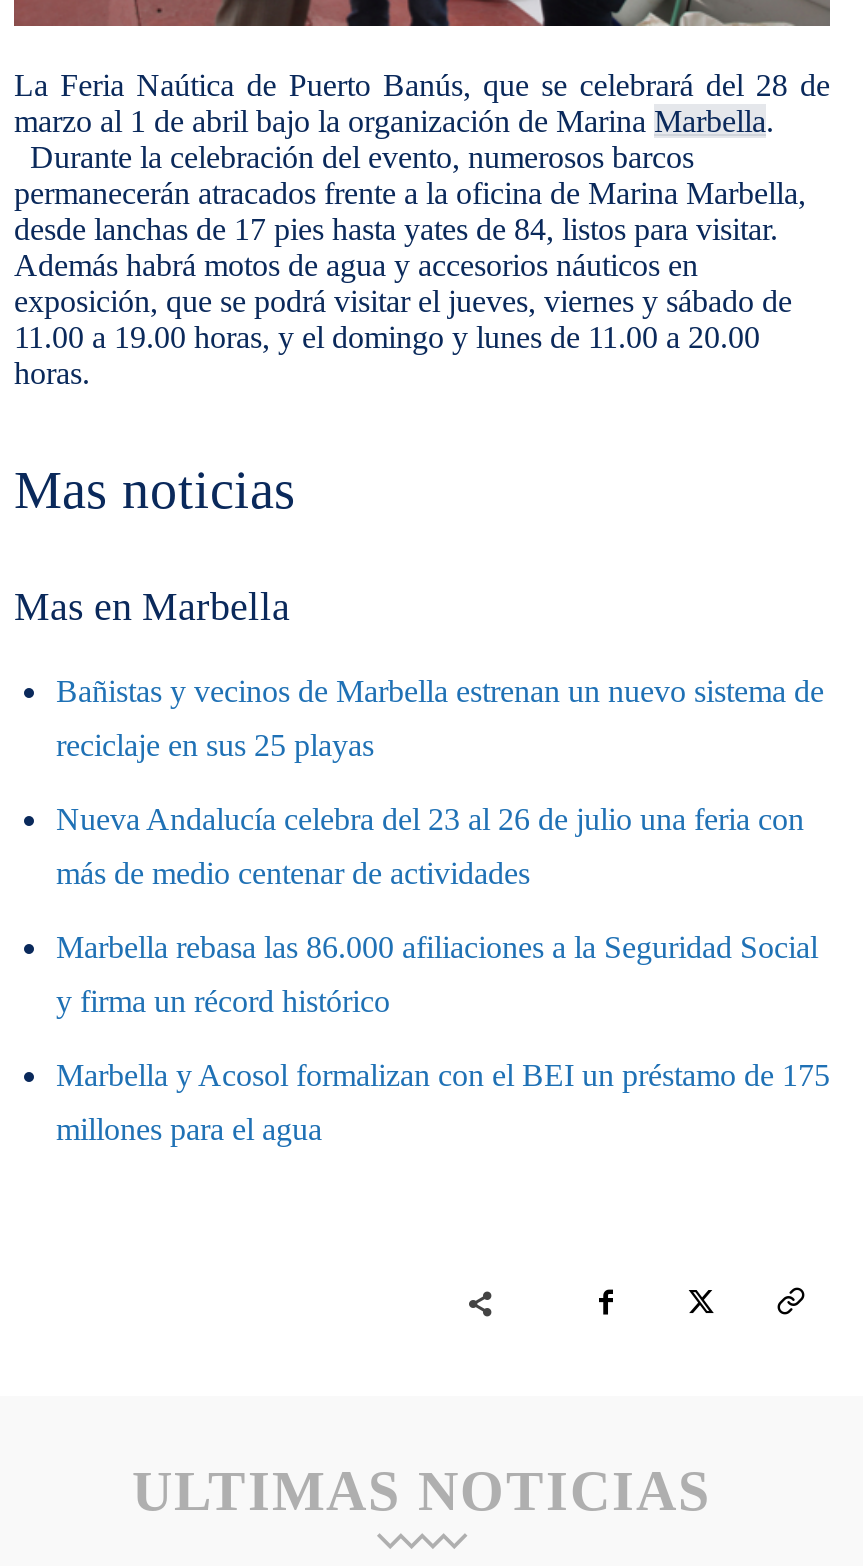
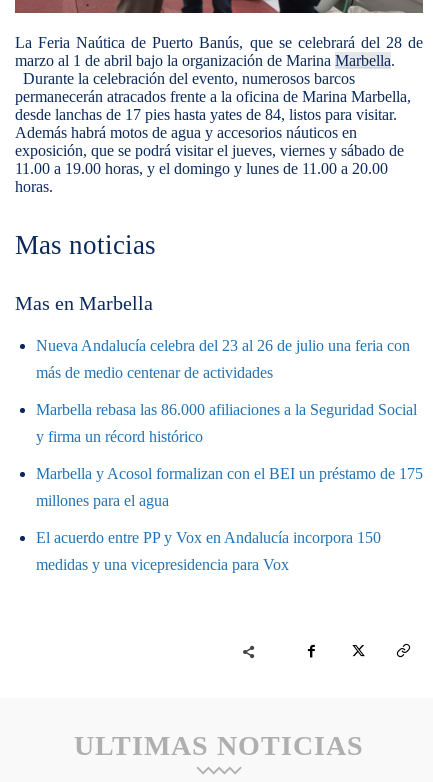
[56,675,824,763] Bañistas y vecinos de Marbella estrenan un nuevo sistema de | reciclaje en sus 25 playas -> none
moved [56,803,830,1147] -> [36,337,423,509]: Nueva Andalucía celebra del 23 al 26 de julio una feria con | más de medio centenar de actividades | Marbella rebasa las 86.000 afiliaciones a la Seguridad Social | y firma un récord histórico | Marbella y Acosol formalizan con el BEI un préstamo de 175 | millones para el agua
none -> [36,529,381,573] El acuerdo entre PP y Vox en Andalucía incorpora 150 | medidas y una vicepresidencia para Vox

